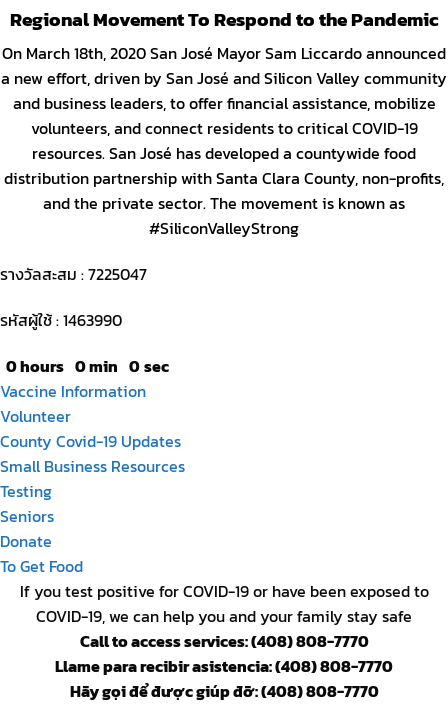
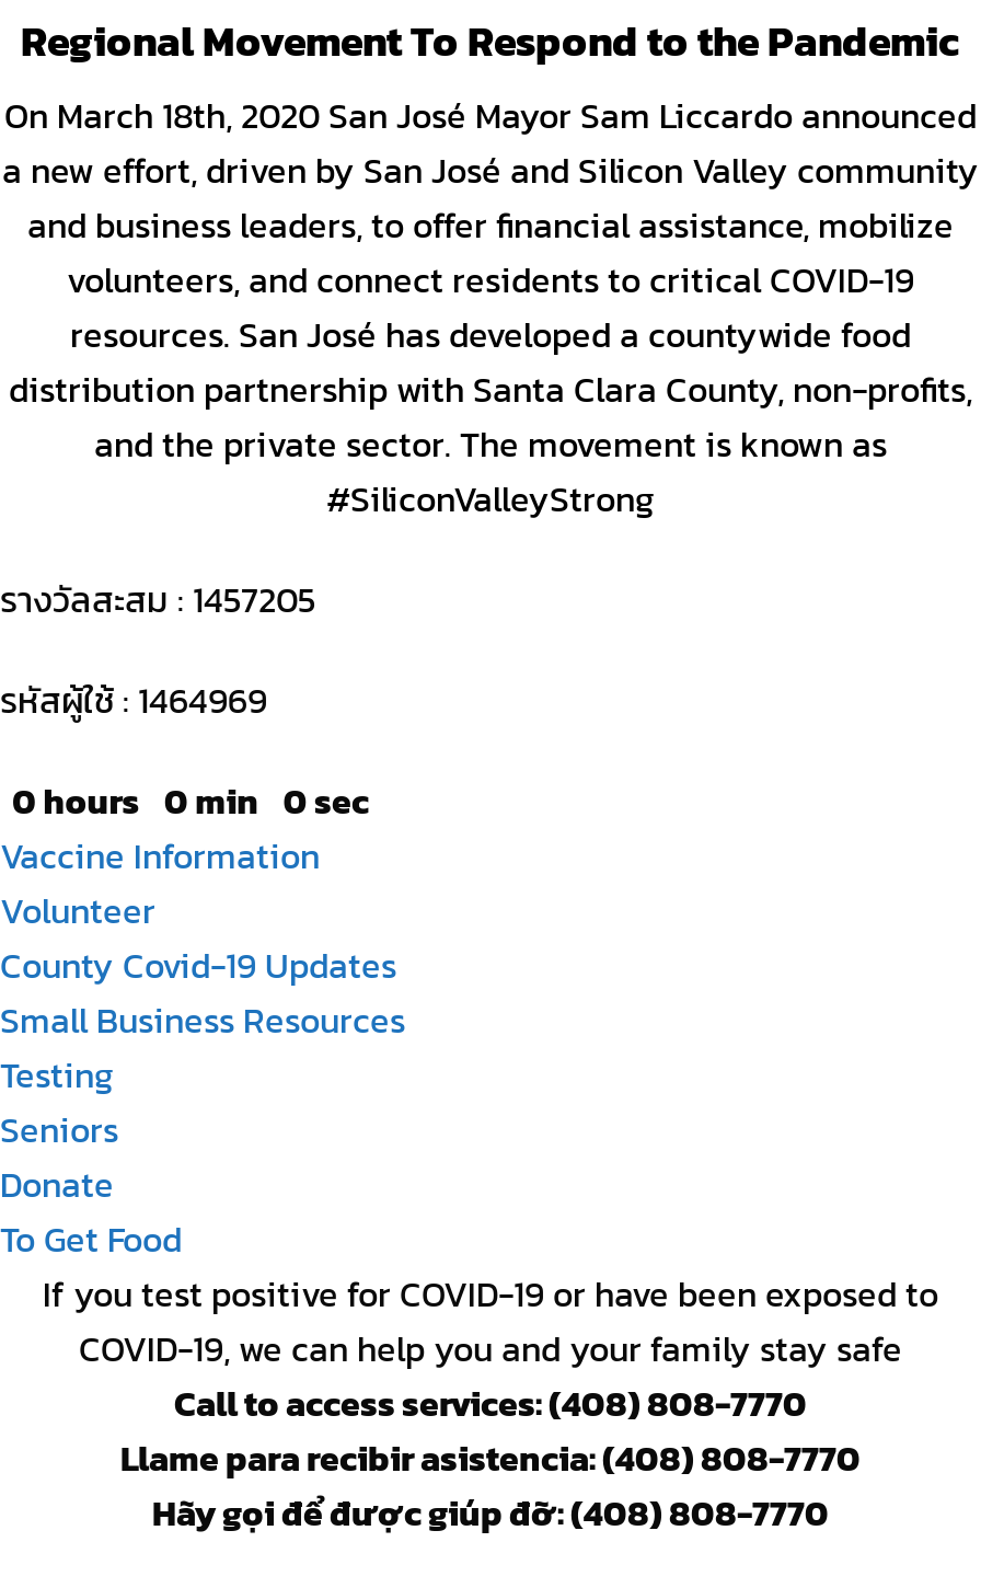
[0,262,147,286] รางวัลสะสม : 7225047 -> [0,573,315,626] รางวัลสะสม : 1457205
[0,308,122,332] รหัสผู้ใช้ : 1463990 -> [0,673,267,726] รหัสผู้ใช้ : 1464969

